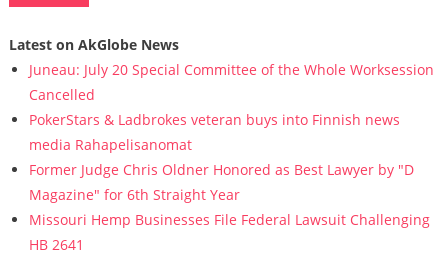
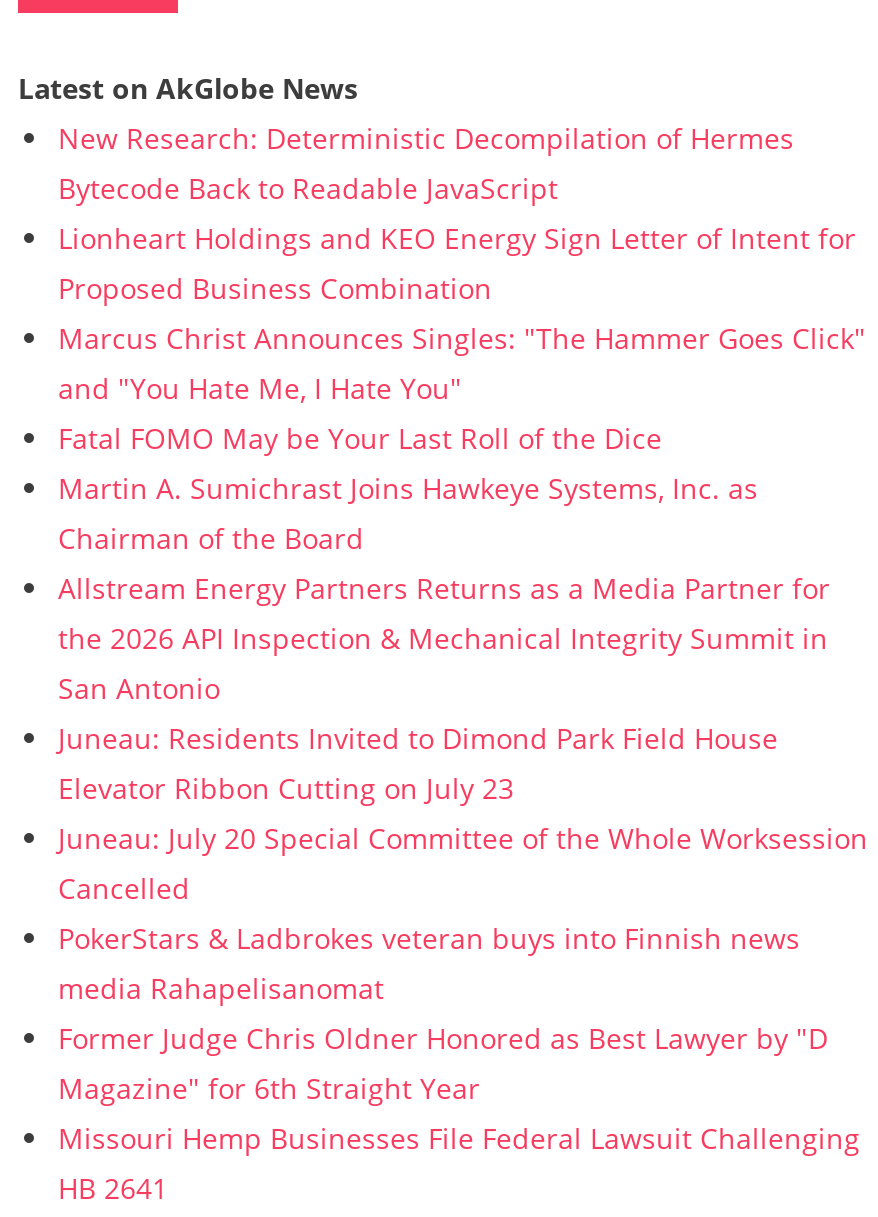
none -> [58,119,866,807] New Research: Deterministic Decompilation of Hermes | Bytecode Back to Readable JavaScript | Lionheart Holdings and KEO Energy Sign Letter of Intent for | Proposed Business Combination | Marcus Christ Announces Singles: "The Hammer Goes Click" | and "You Hate Me, I Hate You" | Fatal FOMO May be Your Last Roll of the Dice | Martin A. Sumichrast Joins Hawkeye Systems, Inc. as | Chairman of the Board | Allstream Energy Partners Returns as a Media Partner for | the 2026 API Inspection & Mechanical Integrity Summit in | San Antonio | Juneau: Residents Invited to Dimond Park Field House | Elevator Ribbon Cutting on July 23

